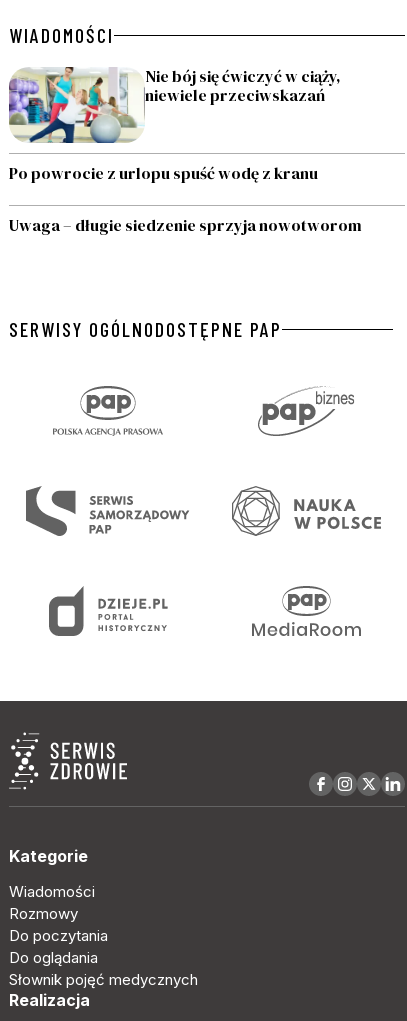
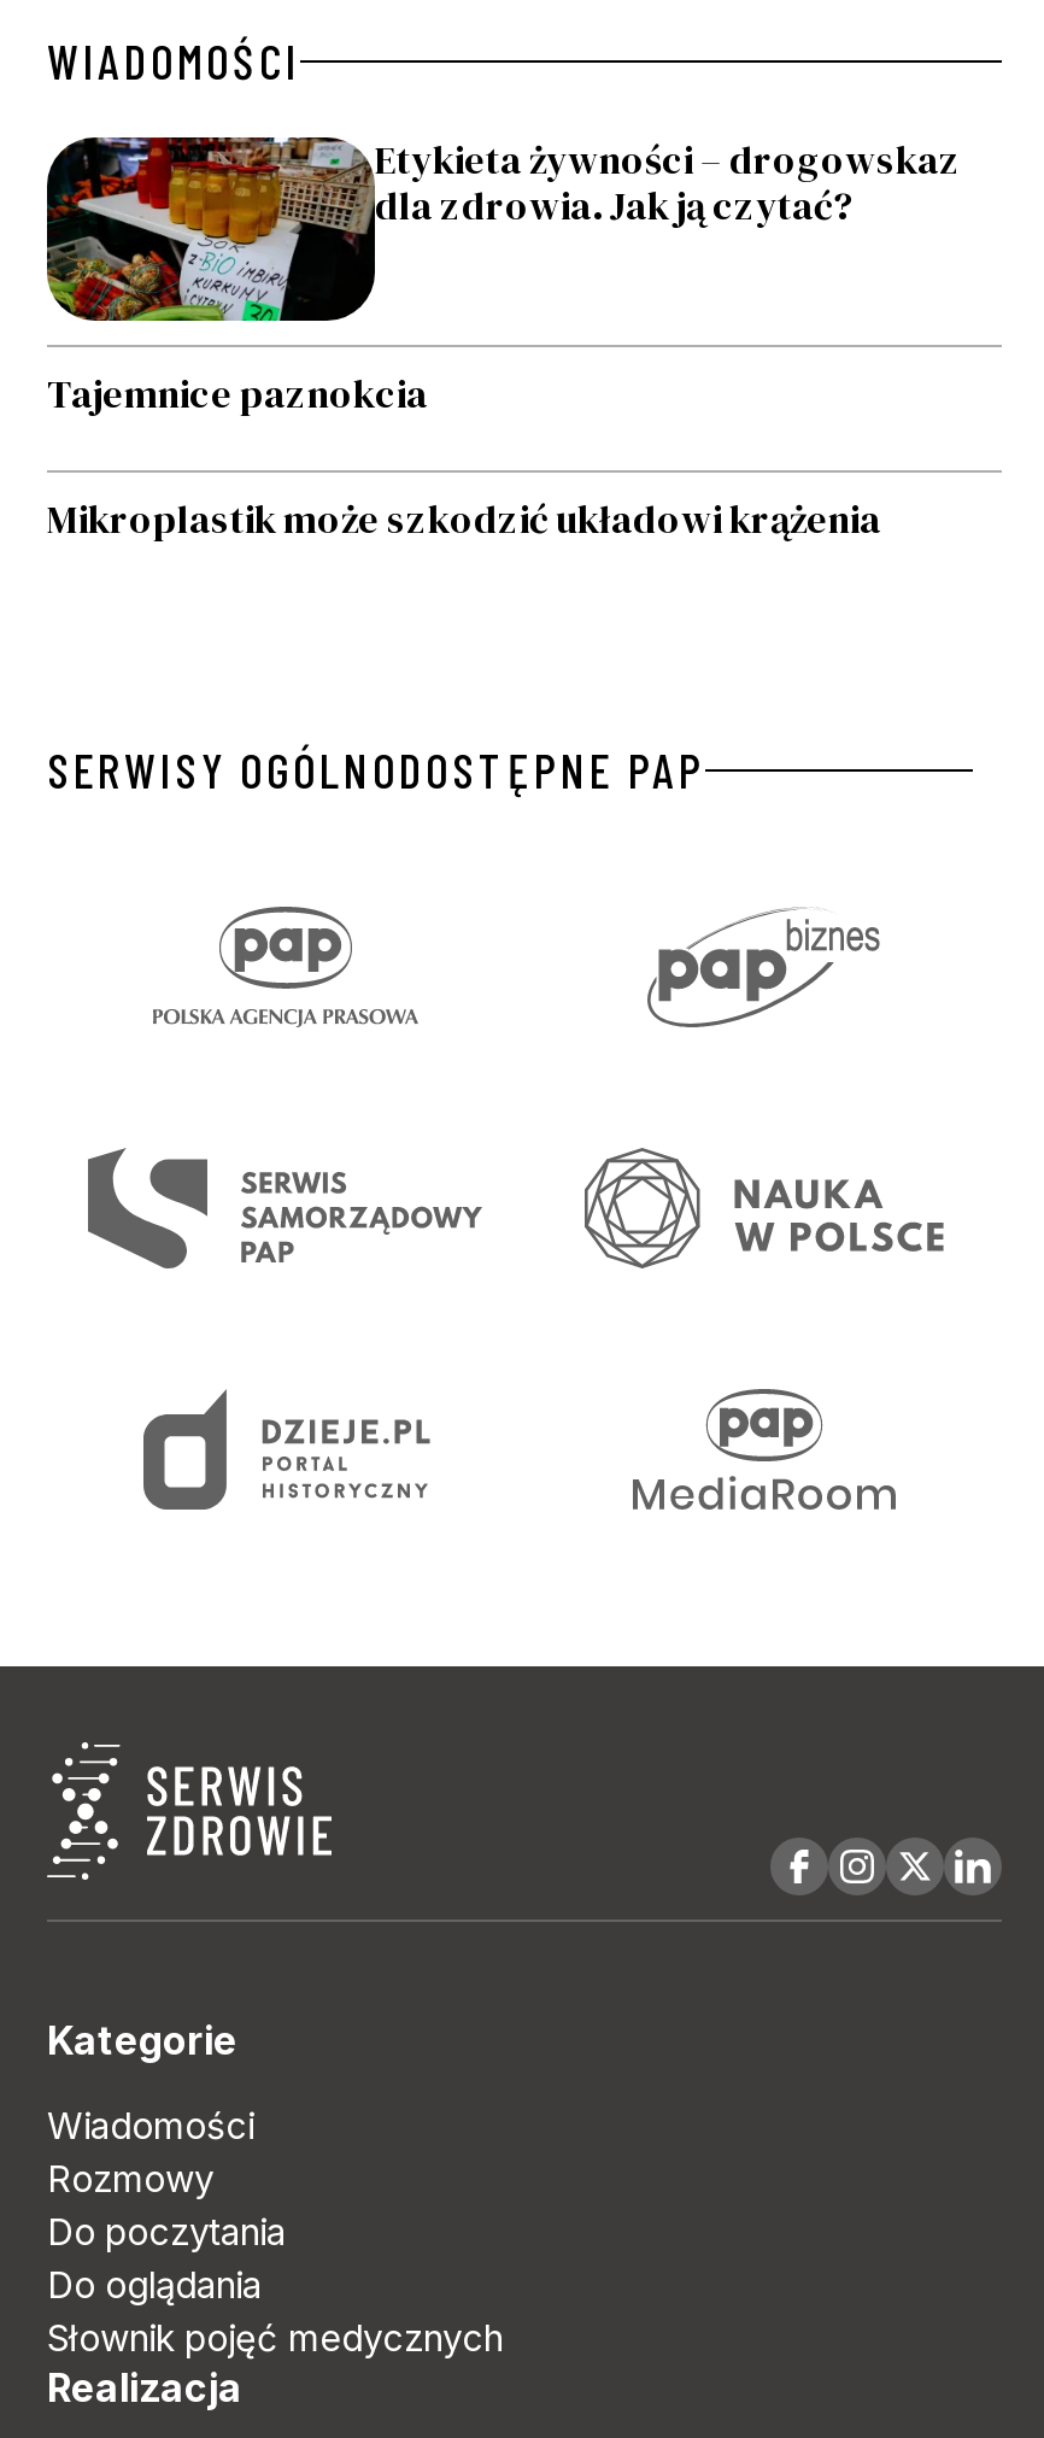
[8,65,341,144] [image] | Nie bój się ćwiczyć w ciąży, | niewiele przeciwskazań -> [45,133,961,323] [image] | Etykieta żywności – drogowskaz | dla zdrowia. Jak ją czytać?
[9,162,318,184] Po powrocie z urlopu spuść wodę z kranu -> [47,367,428,420] Tajemnice paznokcia
[9,214,362,236] Uwaga – długie siedzenie sprzyja nowotworom -> [47,492,881,545] Mikroplastik może szkodzić układowi krążenia

